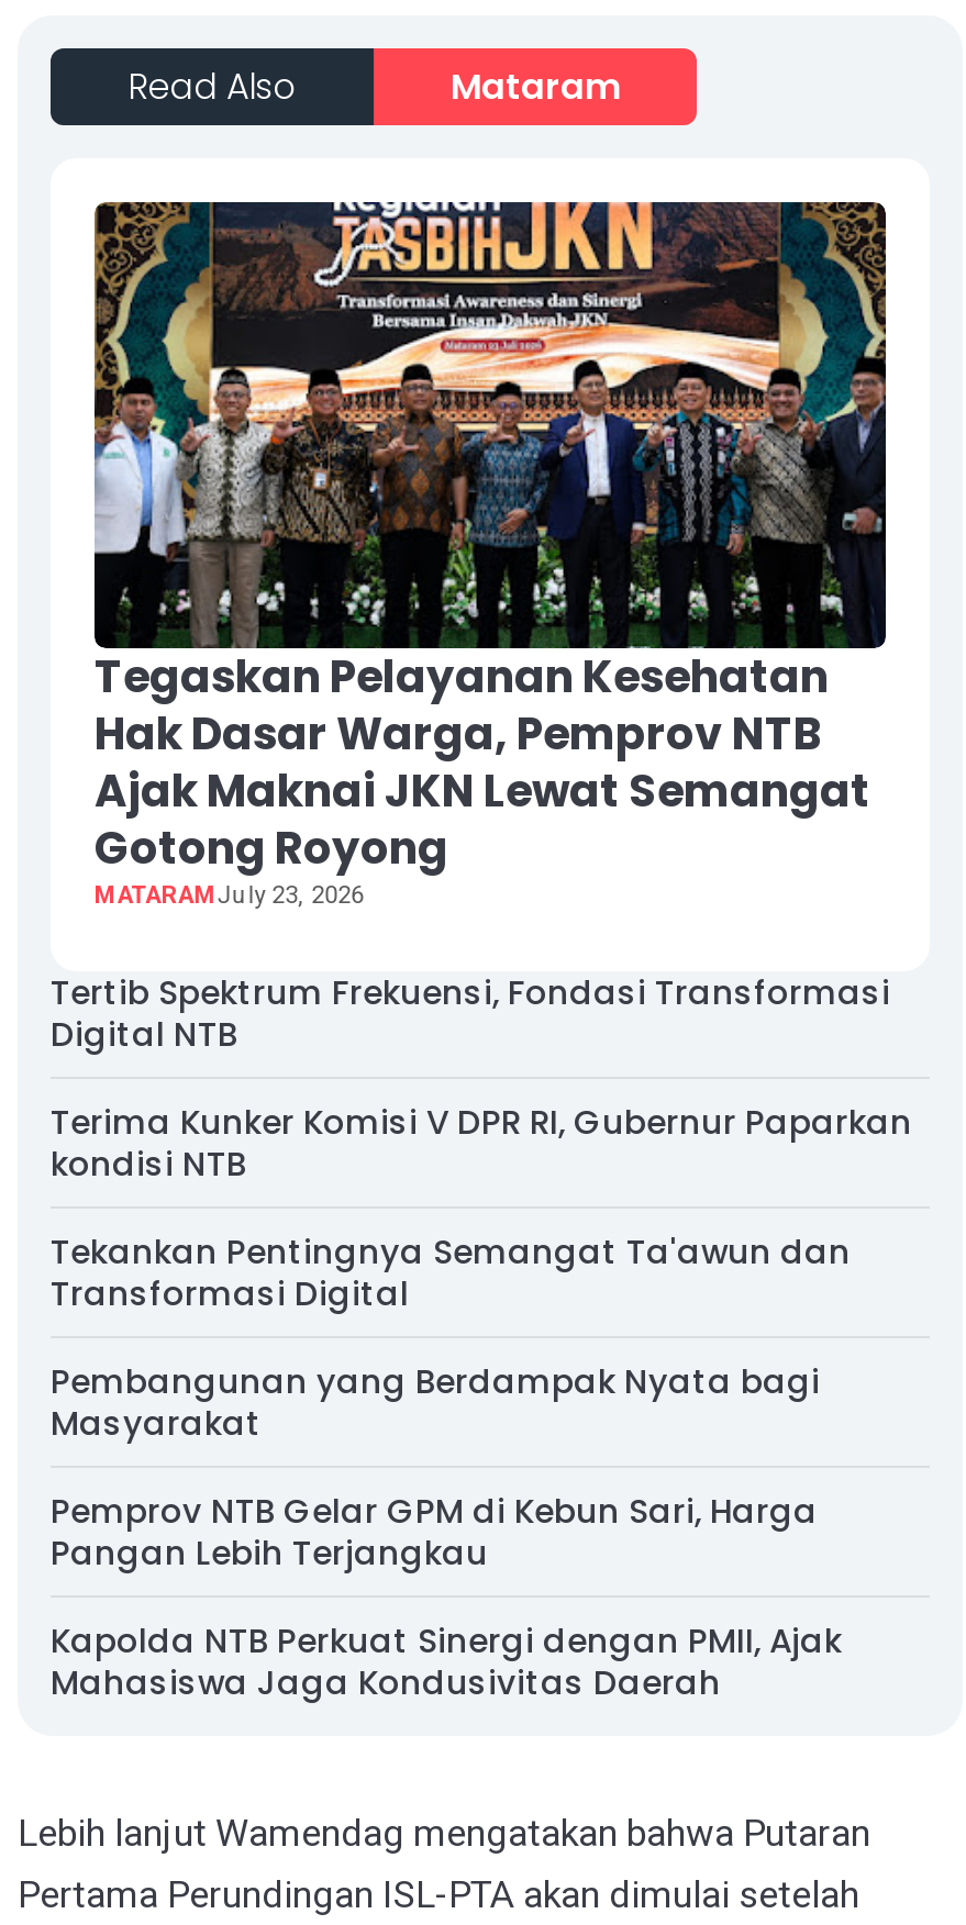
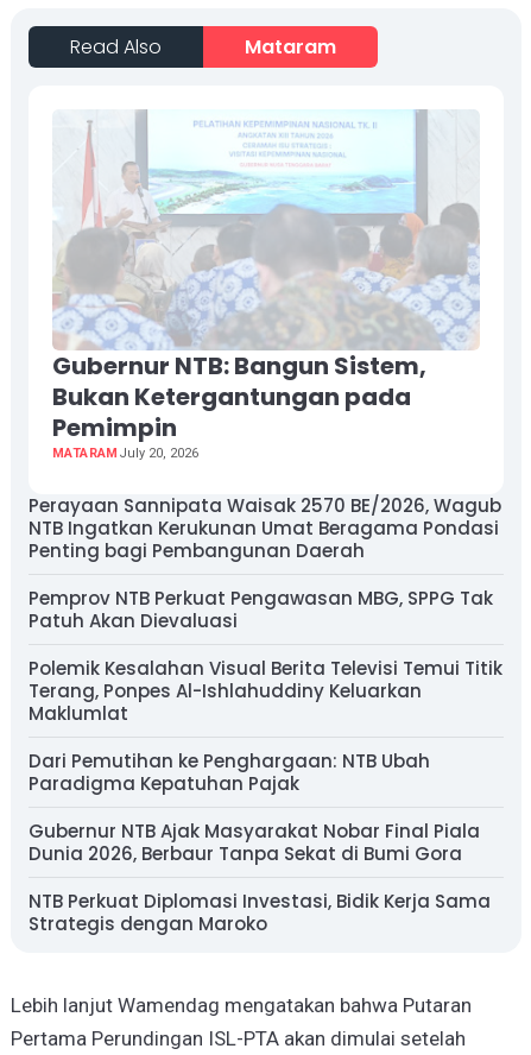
[92,200,888,909] [image] | Tegaskan Pelayanan Kesehatan | Hak Dasar Warga, Pemprov NTB | Ajak Maknai JKN Lewat Semangat | Gotong Royong | MATARAMJuly 23, 2026 -> [52,109,480,460] [image] | Gubernur NTB: Bangun Sistem, | Bukan Ketergantungan pada | Pemimpin | MATARAM July 20, 2026
[51,968,890,1056] Tertib Spektrum Frekuensi, Fondasi Transformasi | Digital NTB -> [29,492,501,563] Perayaan Sannipata Waisak 2570 BE/2026, Wagub | NTB Ingatkan Kerukunan Umat Beragama Pondasi | Penting bagi Pembangunan Daerah
[51,1098,912,1186] Terima Kunker Komisi V DPR RI, Gubernur Paparkan | kondisi NTB -> [29,585,493,633] Pemprov NTB Perkuat Pengawasan MBG, SPPG Tak | Patuh Akan Dievaluasi
[51,1227,851,1315] Tekankan Pentingnya Semangat Ta'awun dan | Transformasi Digital -> [29,655,502,725] Polemik Kesalahan Visual Berita Televisi Temui Titik | Terang, Ponpes Al-Ishlahuddiny Keluarkan | Maklumlat
[51,1357,820,1445] Pembangunan yang Berdampak Nyata bagi | Masyarakat -> [29,748,430,795] Dari Pemutihan ke Penghargaan: NTB Ubah | Paradigma Kepatuhan Pajak
[51,1487,818,1575] Pemprov NTB Gelar GPM di Kebun Sari, Harga | Pangan Lebih Terjangkau -> [29,818,480,866] Gubernur NTB Ajak Masyarakat Nobar Final Piala | Dunia 2026, Berbaur Tanpa Sekat di Bumi Gora
[51,1616,842,1704] Kapolda NTB Perkuat Sinergi dengan PMII, Ajak | Mahasiswa Jaga Kondusivitas Daerah -> [29,888,491,936] NTB Perkuat Diplomasi Investasi, Bidik Kerja Sama | Strategis dengan Maroko

